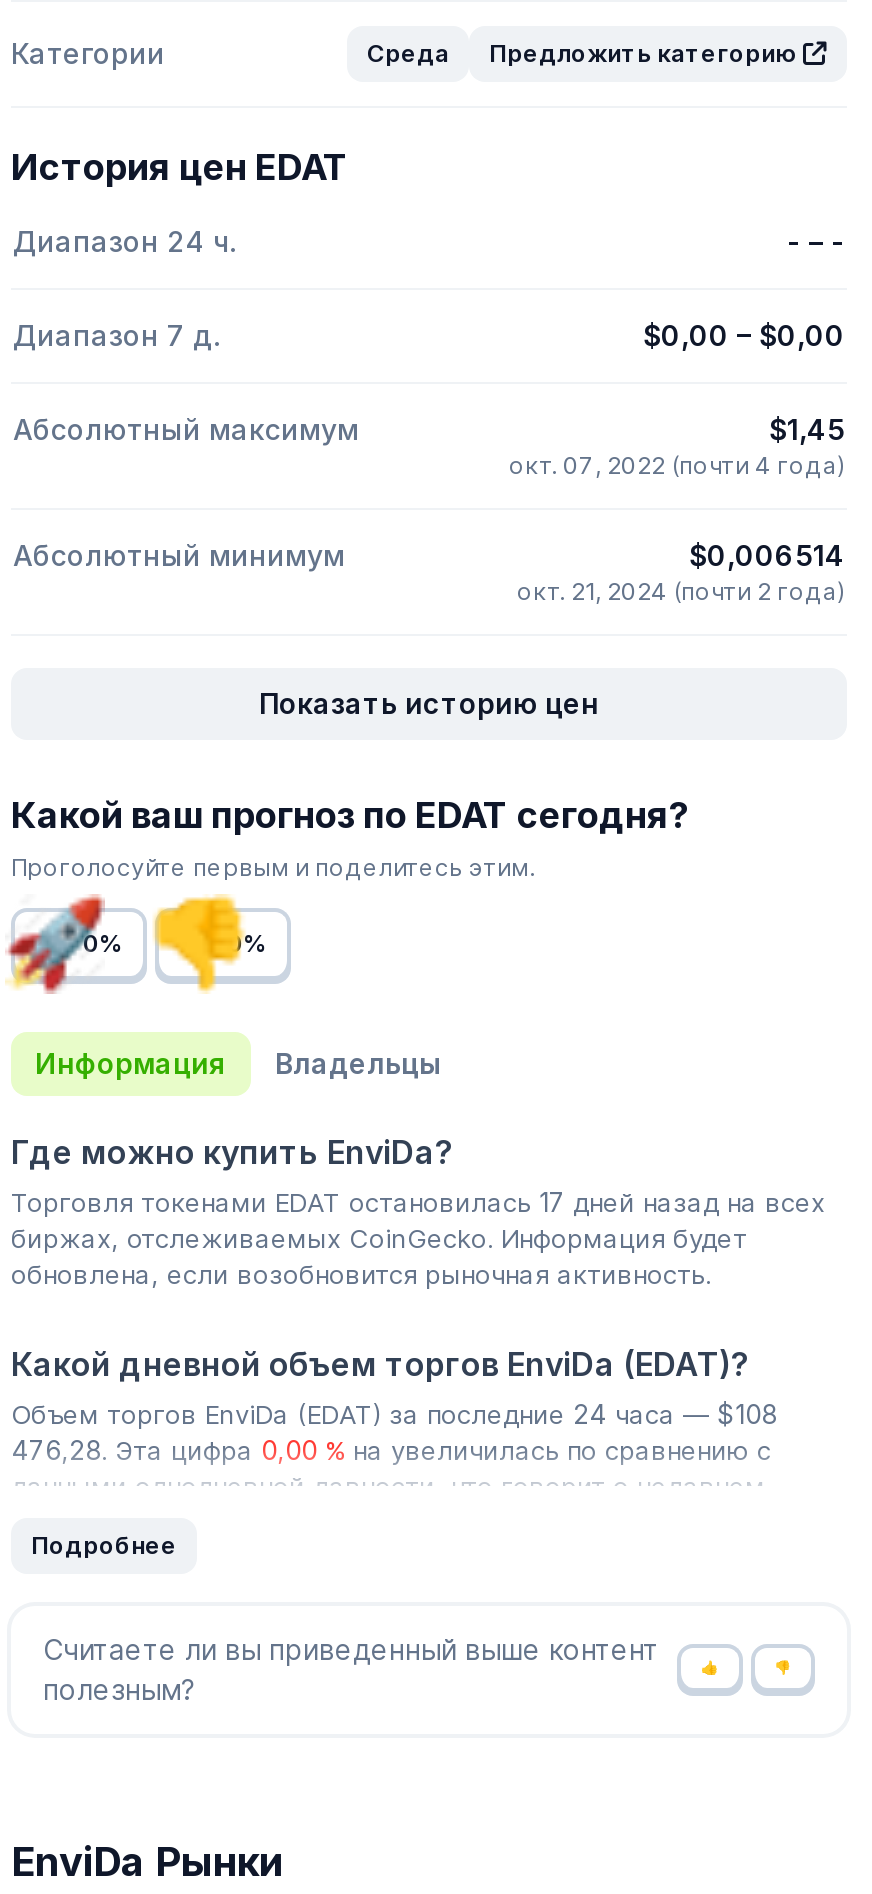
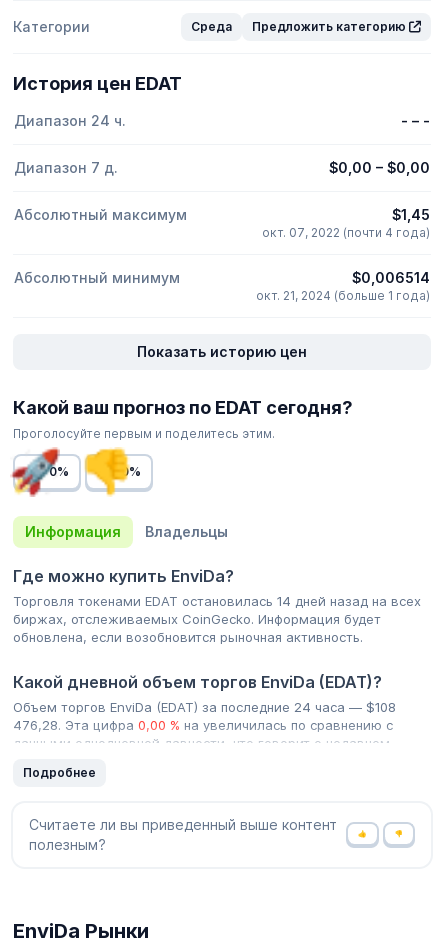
[517,576,845,606] окт. 21, 2024 (почти 2 года) -> [256,288,430,303] окт. 21, 2024 (больше 1 года)
[11,1186,825,1218] Торговля токенами EDAT остановилась 17 дней назад на всех -> [13,593,421,609] Торговля токенами EDAT остановилась 14 дней назад на всех

